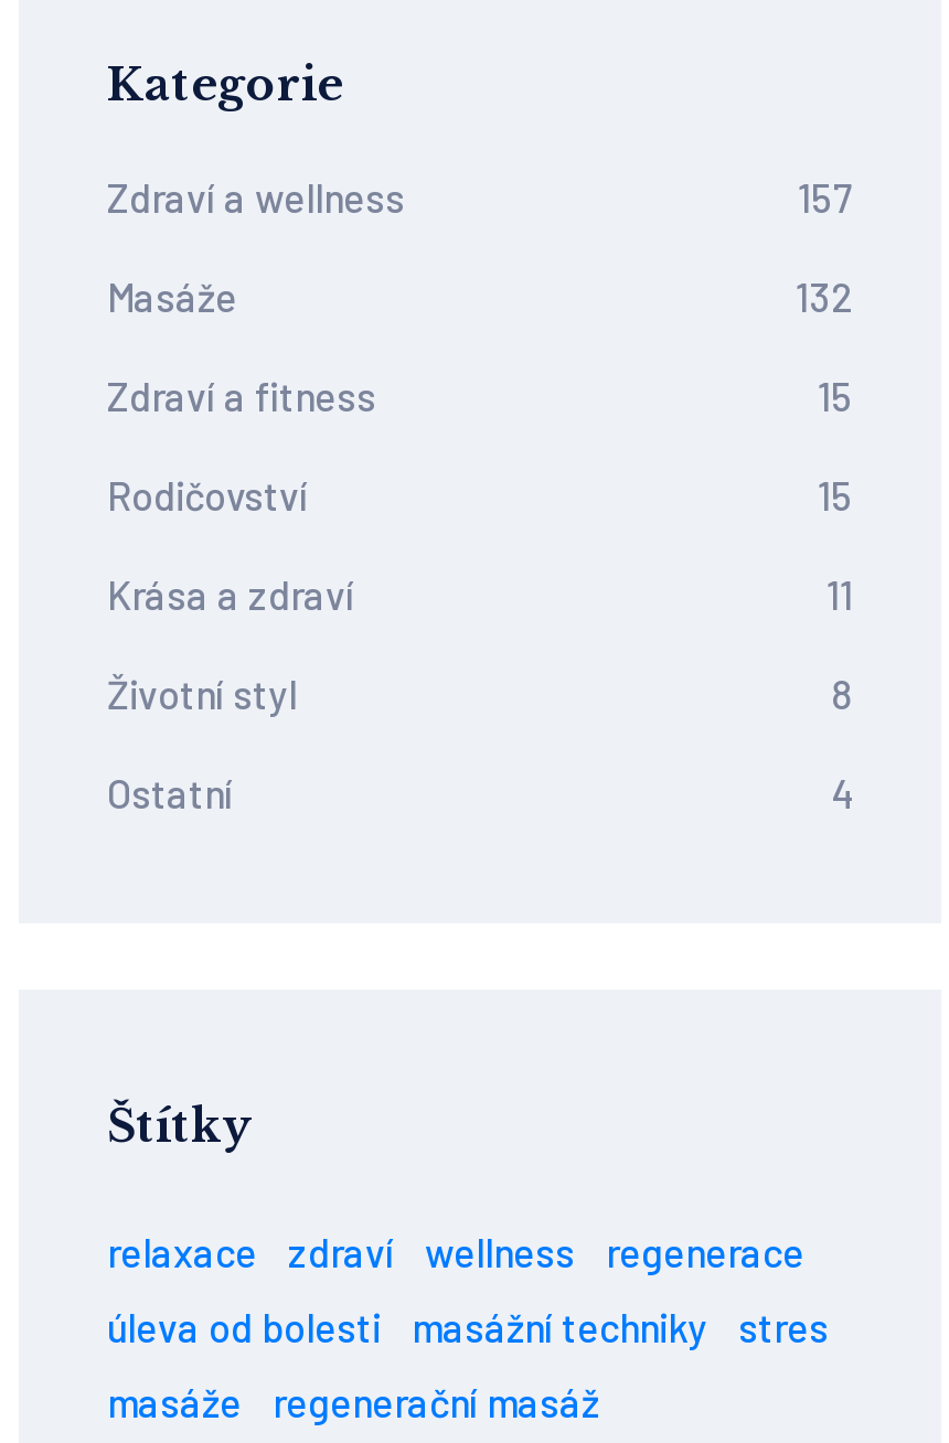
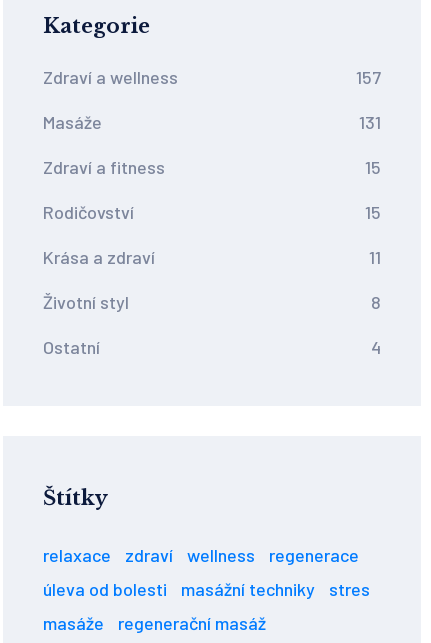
[796,273,853,322] 132 -> [359,111,381,133] 131

